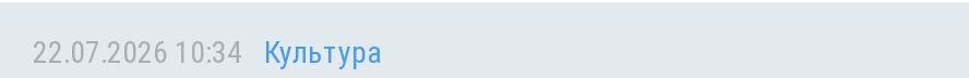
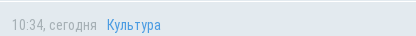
[33,36,382,71] 22.07.2026 10:34 Культура -> [12,17,161,33] 10:34, сегодня Культура

